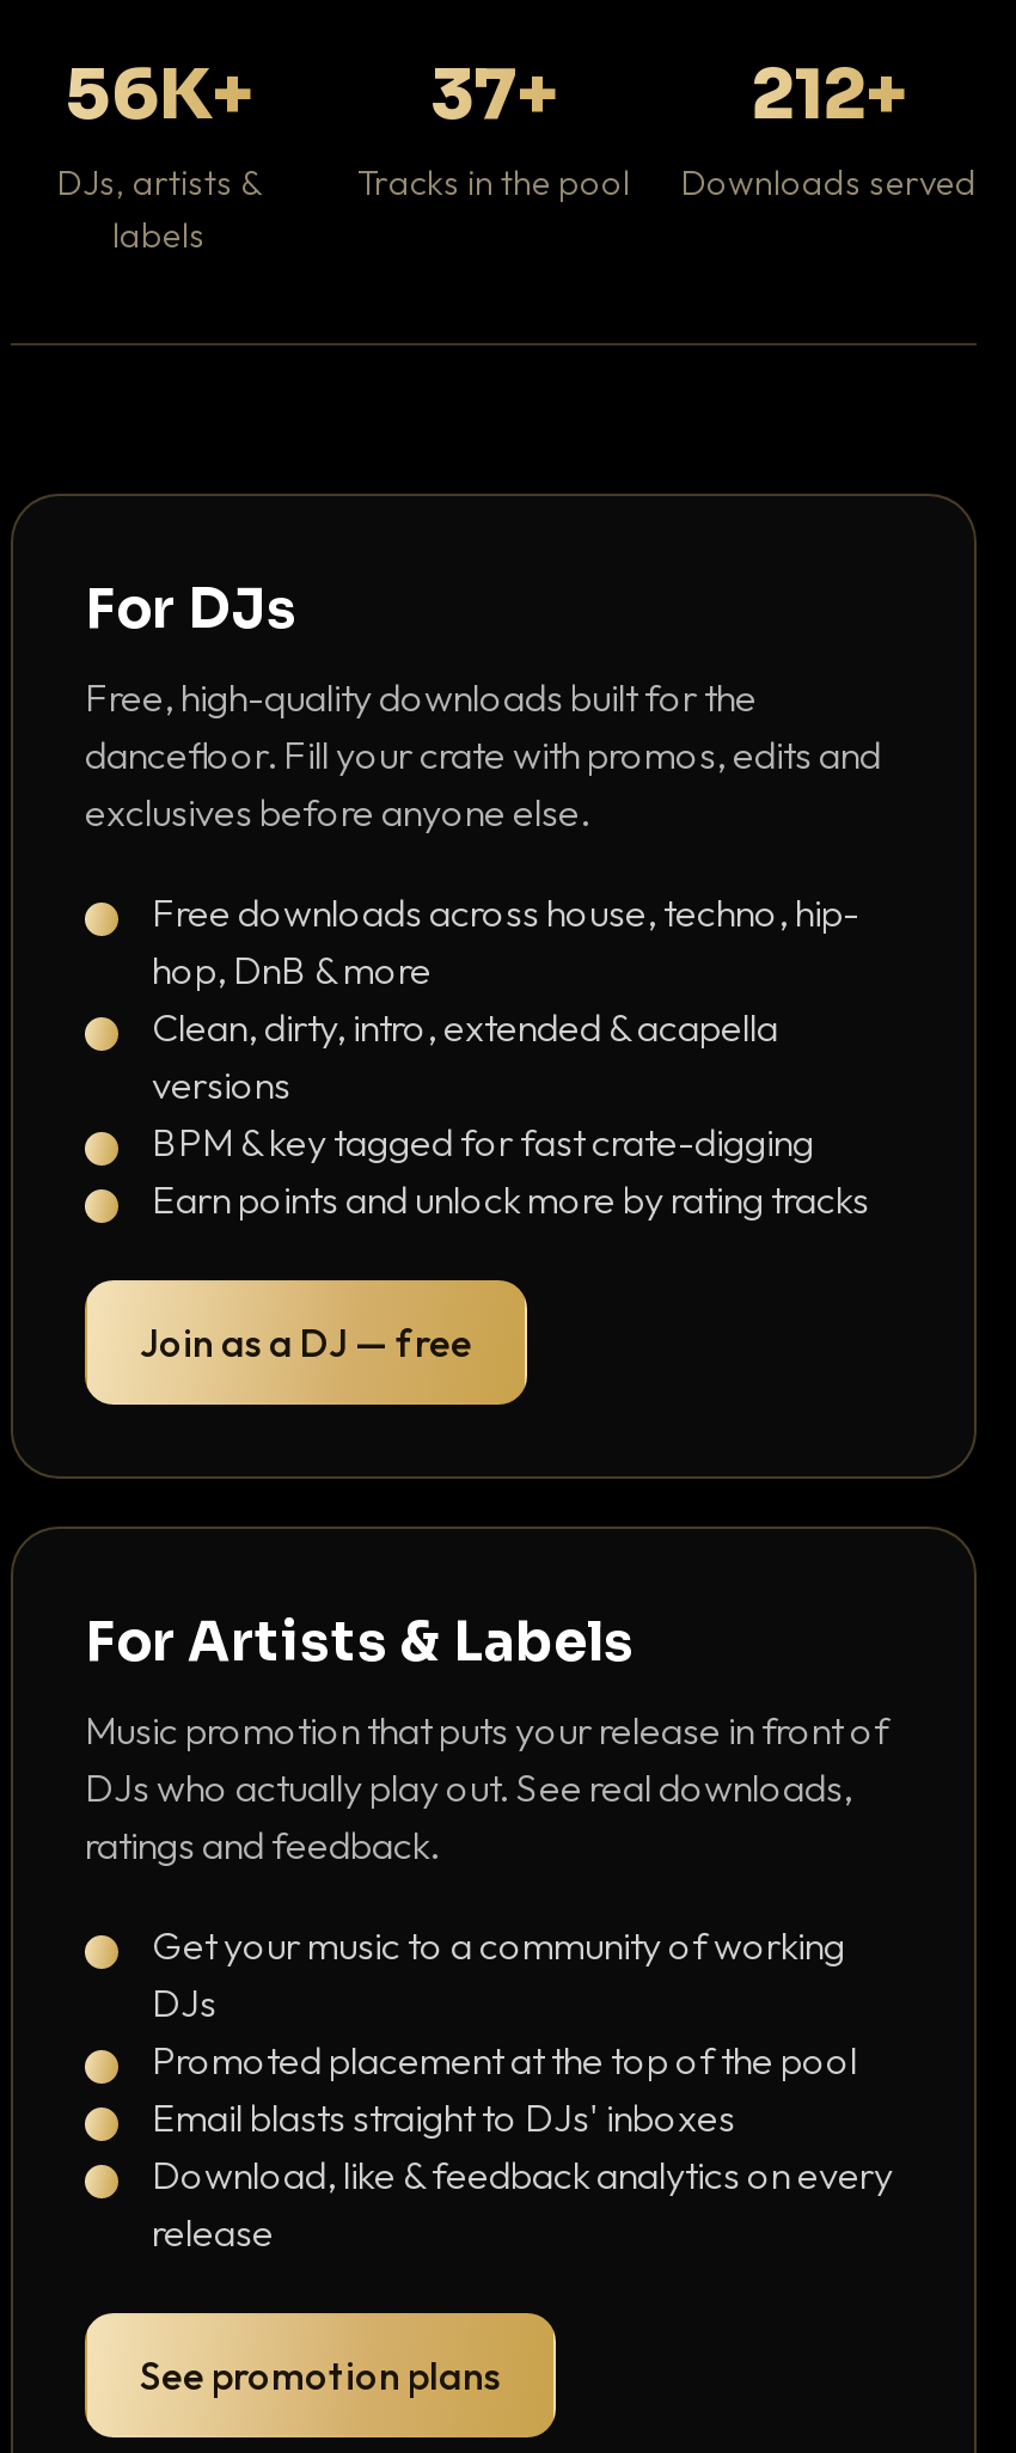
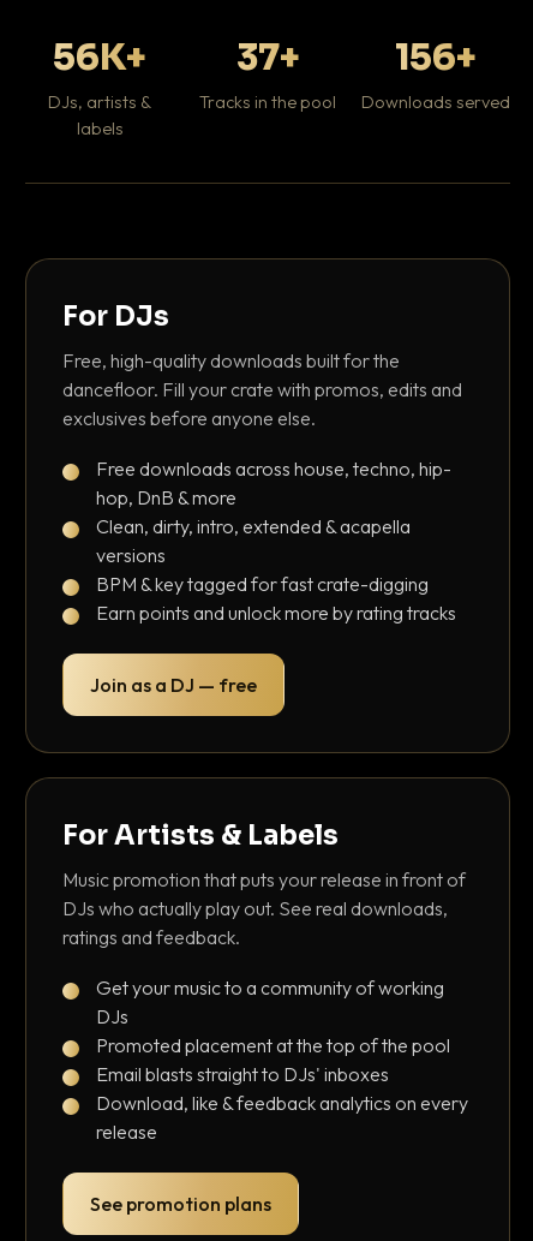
[751,51,906,137] 212+ -> [395,36,477,79] 156+

